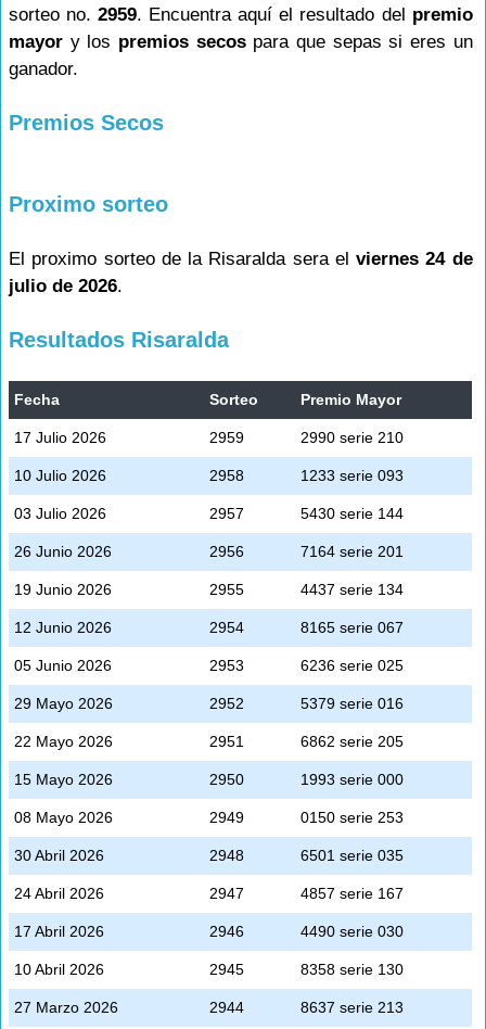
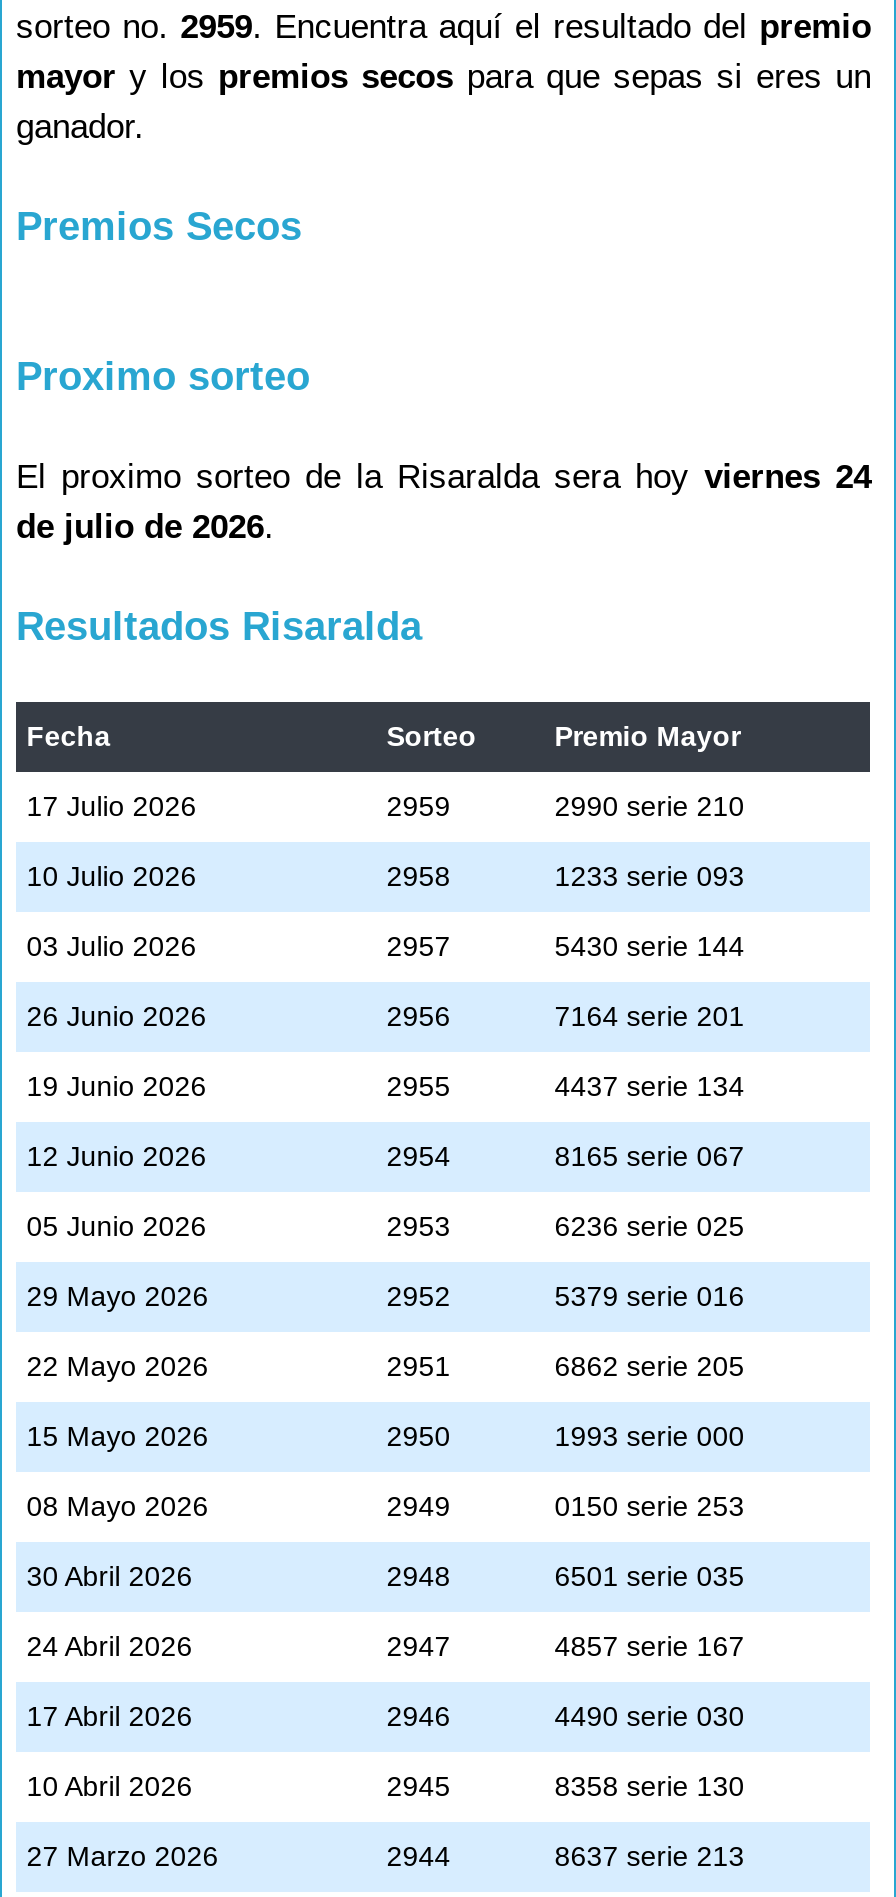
[9,249,473,296] El proximo sorteo de la Risaralda sera el viernes 24 de | julio de 2026. -> [16,458,871,546] El proximo sorteo de la Risaralda sera hoy viernes 24 | de julio de 2026.

